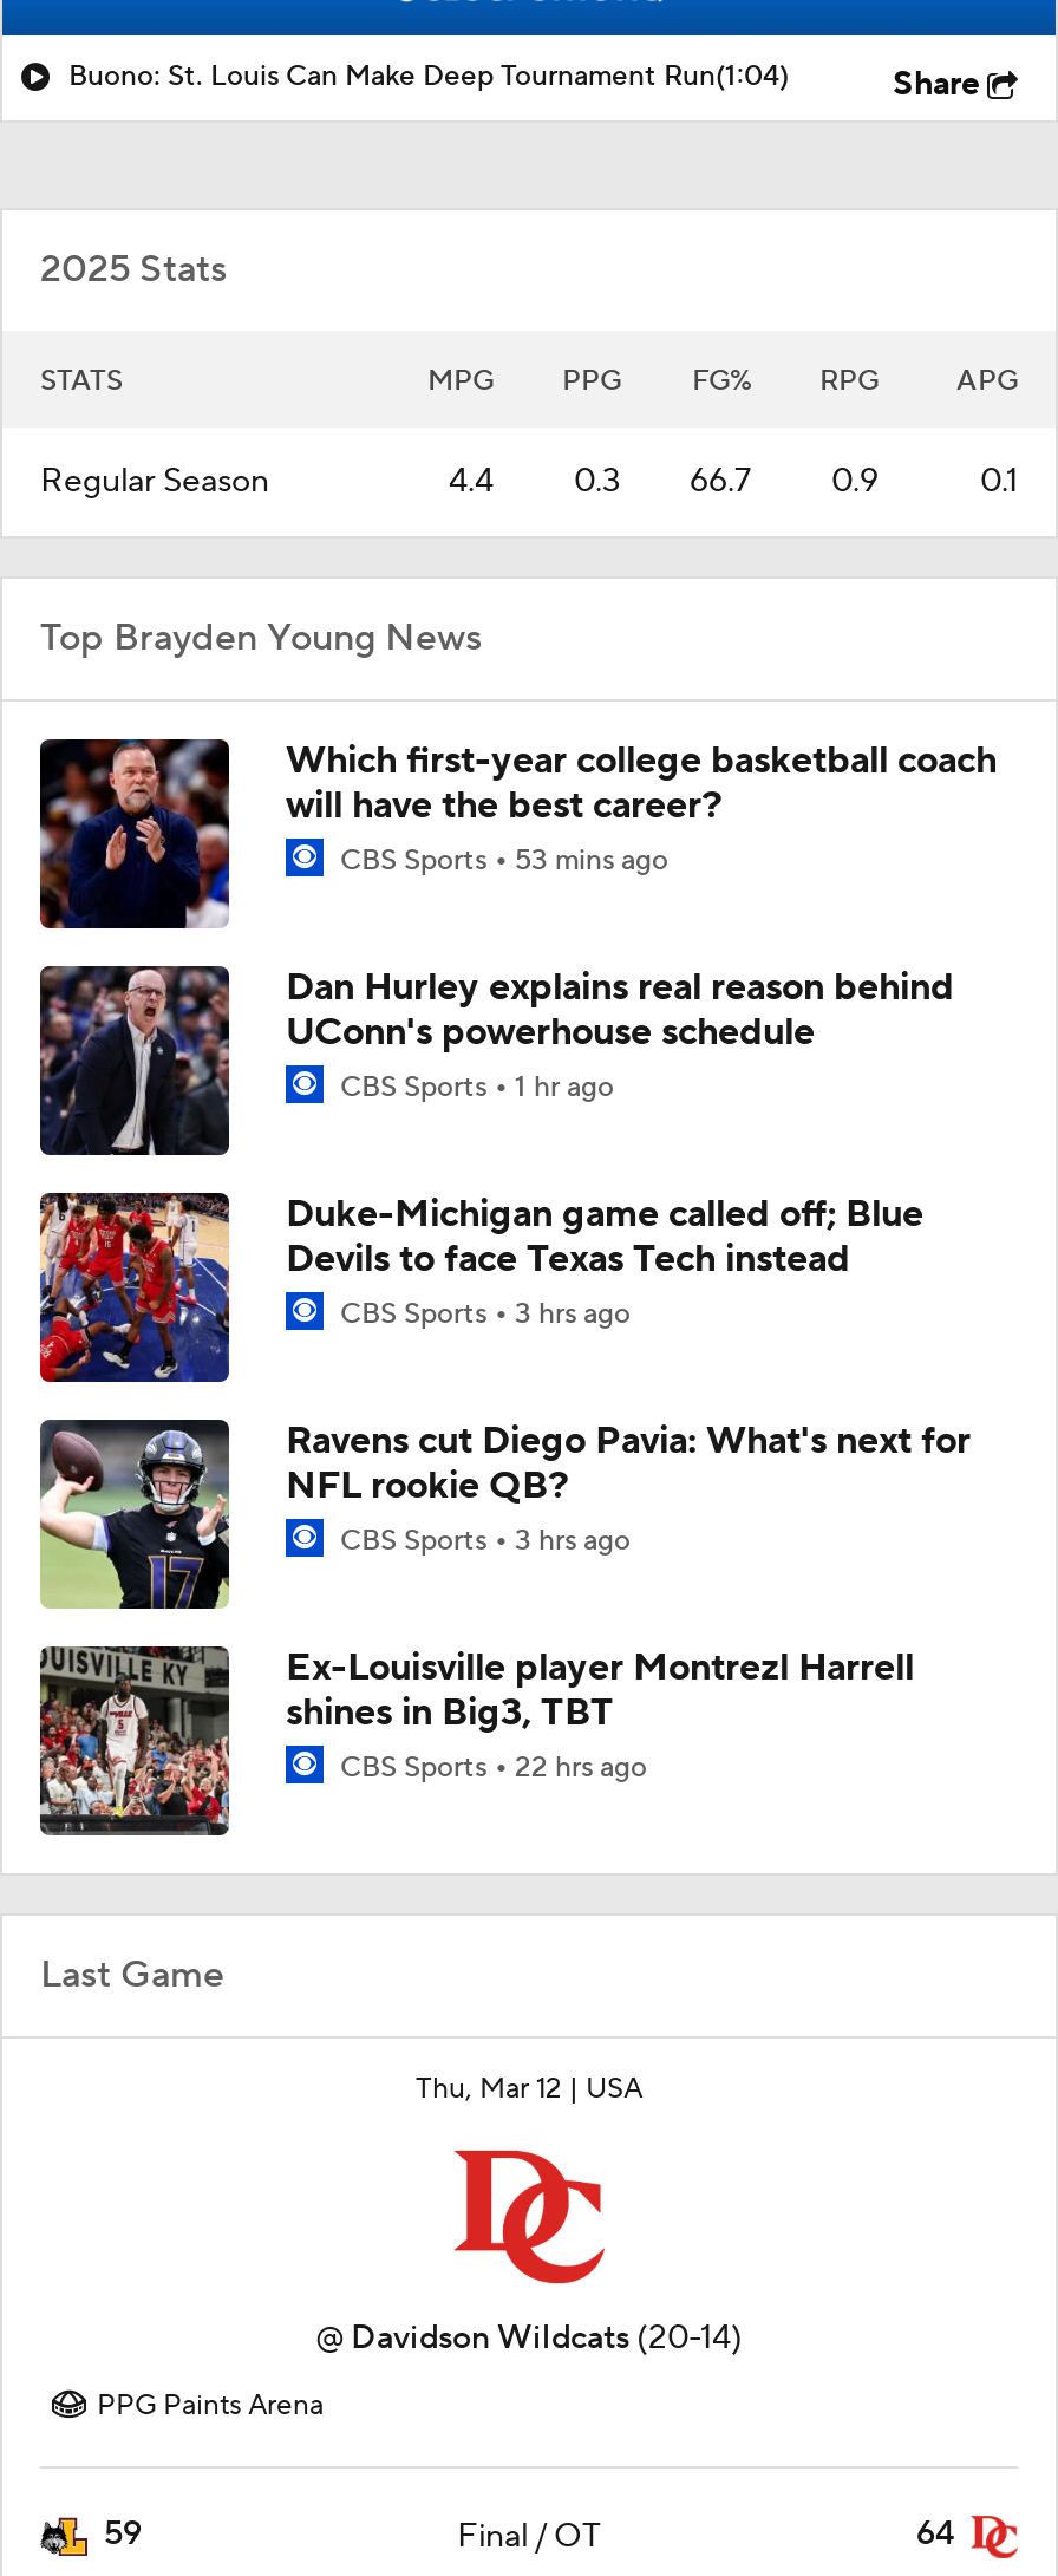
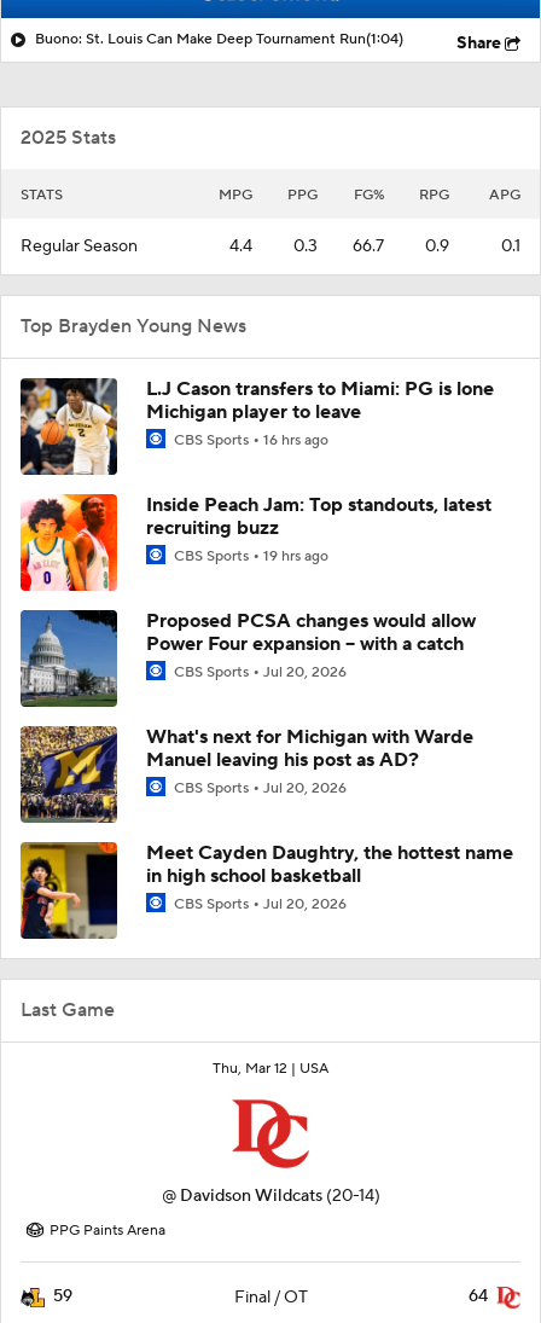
[38,737,997,931] [image] | Which first-year college basketball coach | will have the best career? | CBS Sports 53 mins ago -> [19,377,494,476] [image] | L.J Cason transfers to Miami: PG is lone | Michigan player to leave | CBS Sports 16 hrs ago
[38,964,954,1157] [image] | Dan Hurley explains real reason behind | UConn's powerhouse schedule | CBS Sports 1 hr ago -> [19,493,491,592] [image] | Inside Peach Jam: Top standouts, latest | recruiting buzz | CBS Sports 19 hrs ago
[38,1190,923,1384] [image] | Duke-Michigan game called off; Blue | Devils to face Texas Tech instead | CBS Sports 3 hrs ago -> [19,609,476,708] [image] | Proposed PCSA changes would allow | Power Four expansion -- with a catch | CBS Sports Jul 20, 2026
[40,1417,971,1611] [image] | Ravens cut Diego Pavia: What's next for | NFL rookie QB? | CBS Sports 3 hrs ago -> [19,725,473,824] [image] | What's next for Michigan with Warde | Manuel leaving his post as AD? | CBS Sports Jul 20, 2026
[38,1644,914,1835] [image] | Ex-Louisville player Montrezl Harrell | shines in Big3, TBT | CBS Sports 22 hrs ago -> [19,841,513,939] [image] | Meet Cayden Daughtry, the hottest name | in high school basketball | CBS Sports Jul 20, 2026

